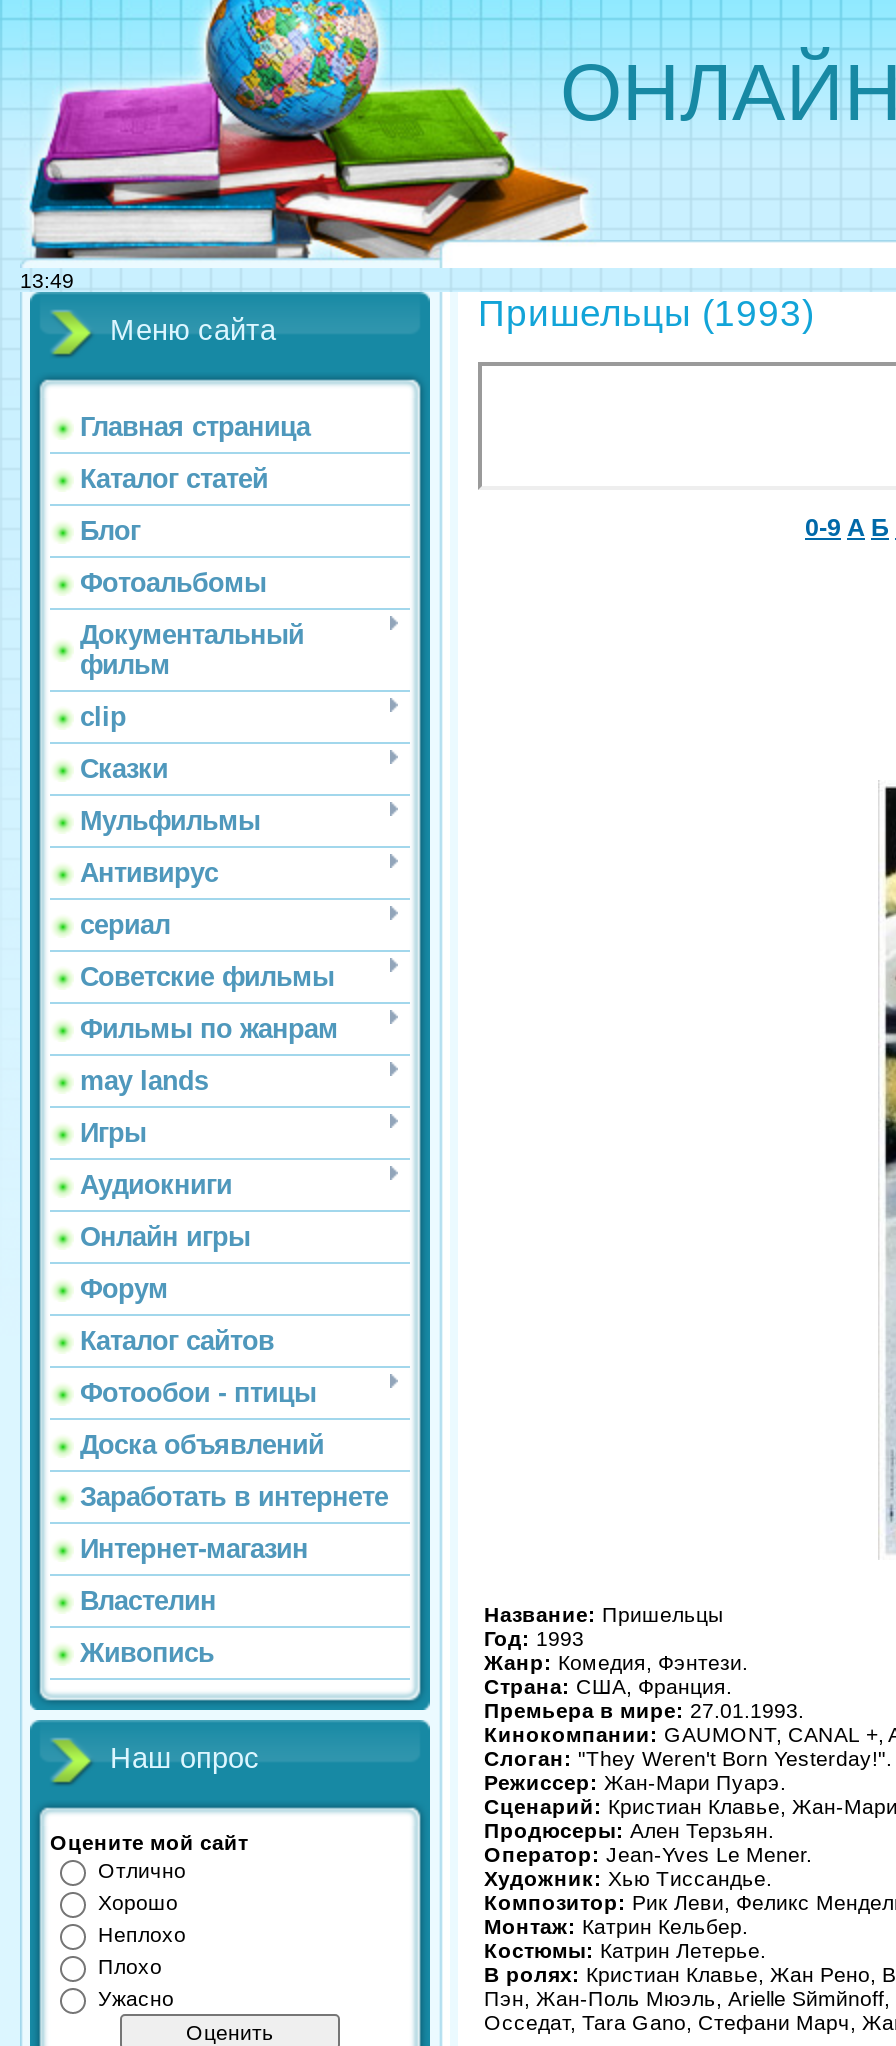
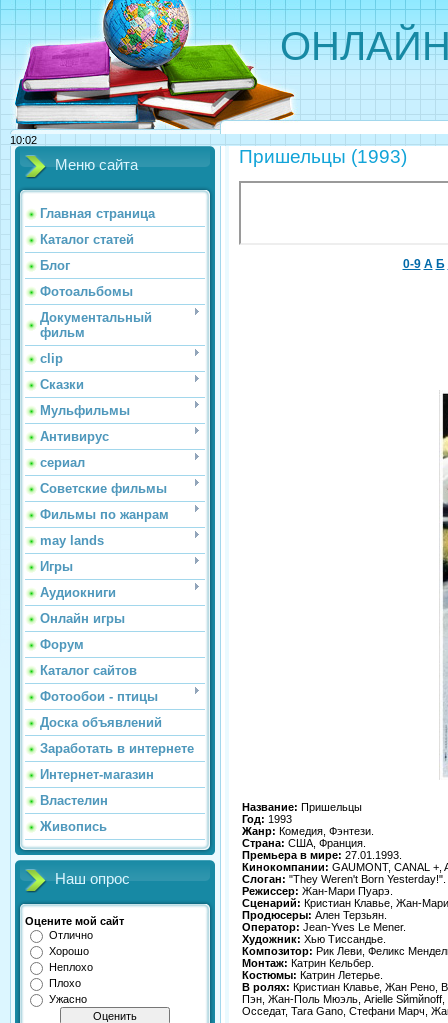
[20,268,74,292] 13:49 -> [10,134,37,146] 10:02

